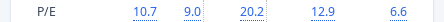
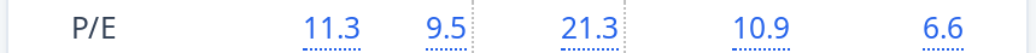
[133,3,157,20] 10.7 -> [303,7,361,48] 11.3
[184,3,201,20] 9.0 -> [426,7,467,48] 9.5
[240,3,264,20] 20.2 -> [561,7,619,48] 21.3
[311,3,335,20] 12.9 -> [732,7,790,48] 10.9

